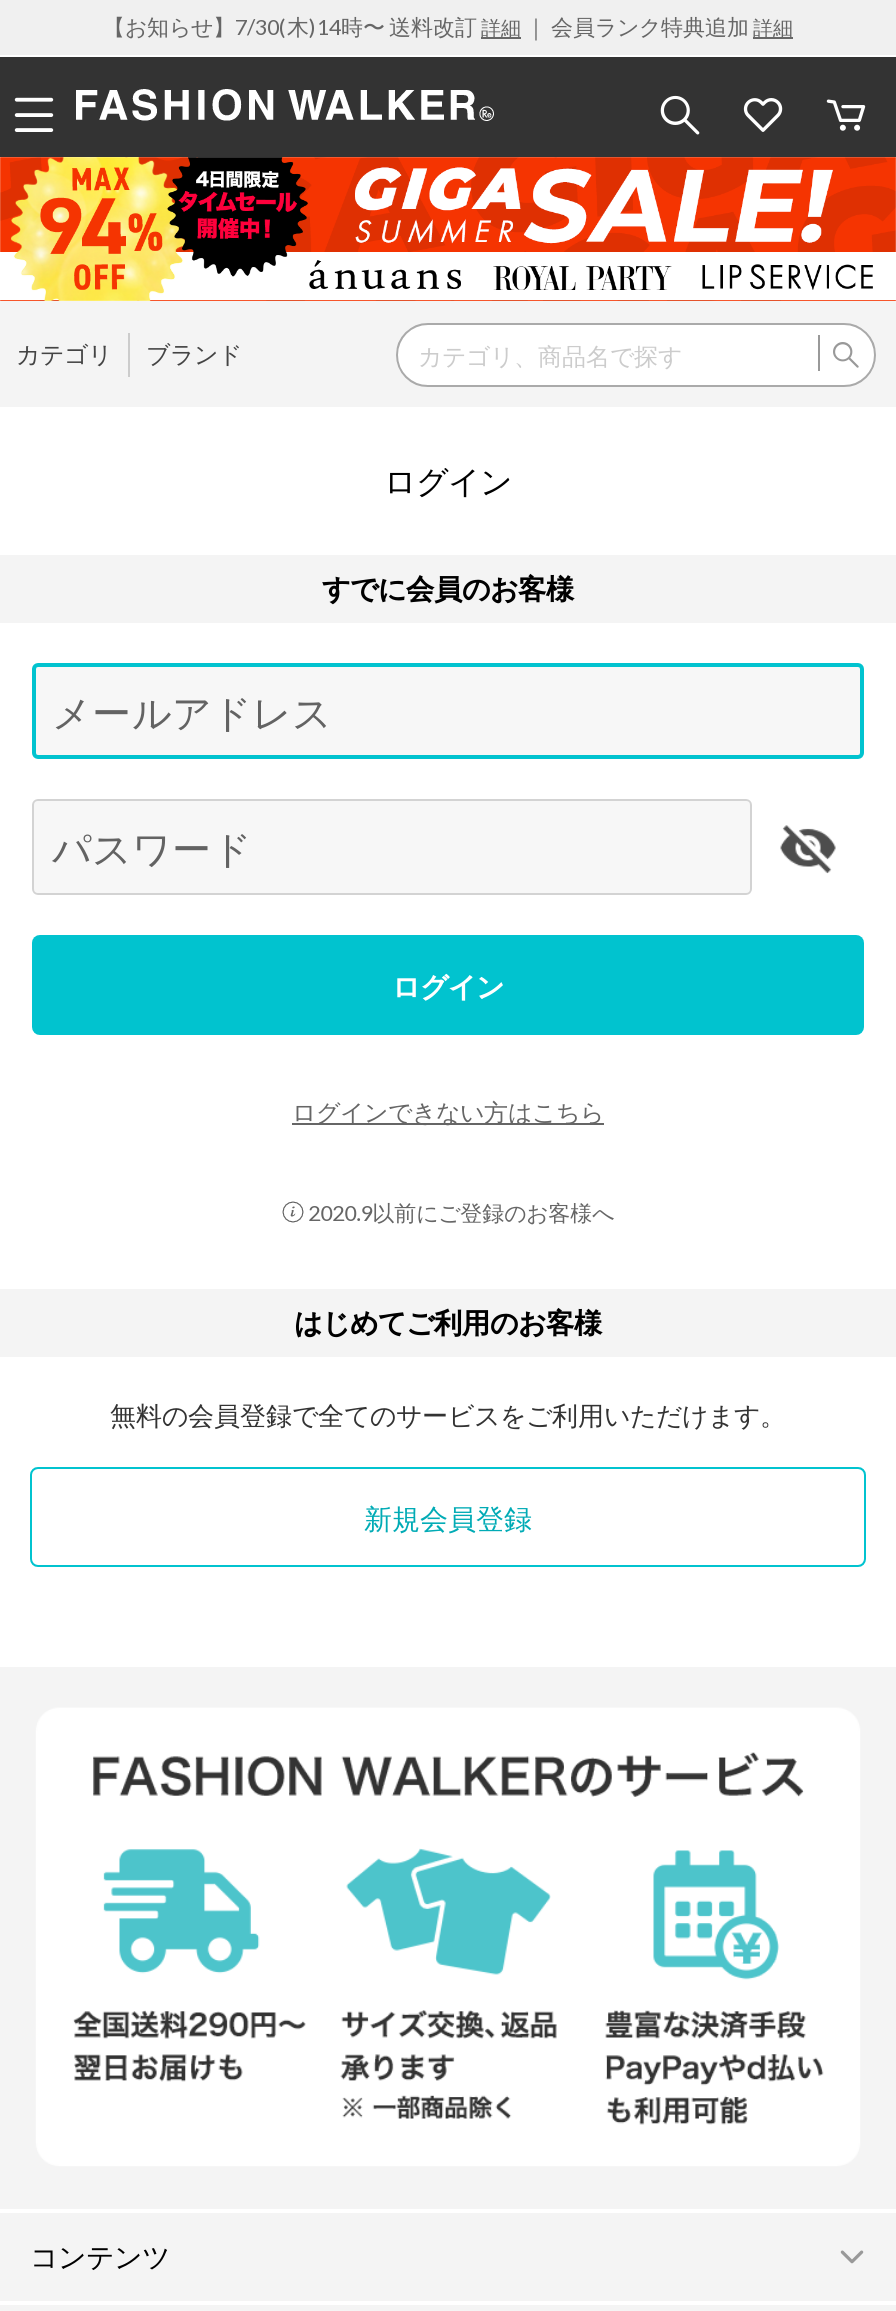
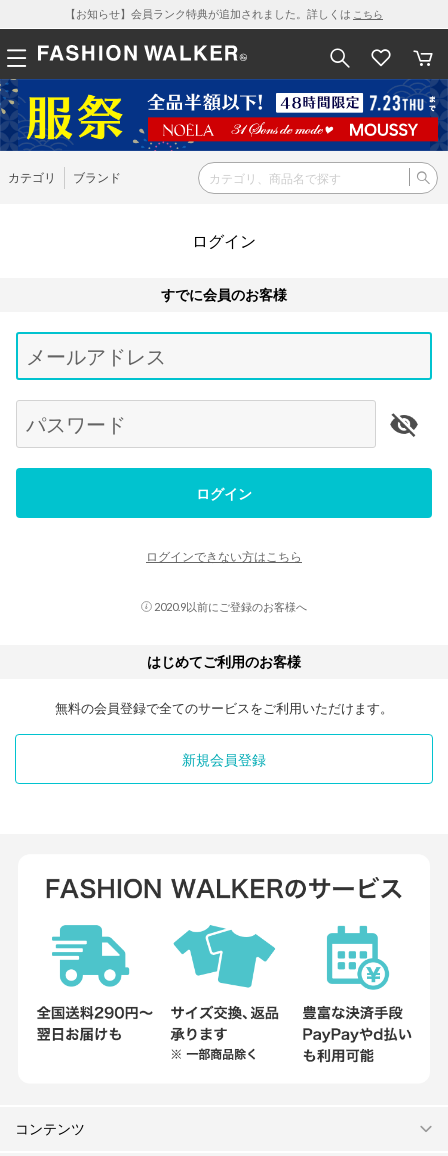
[103,13,793,39] 【お知らせ】7/30(木)14時〜 送料改訂詳細｜ 会員ランク特典追加詳細 -> [65,7,383,20] 【お知らせ】会員ランク特典が追加されました。詳しくはこちら
[6,155,890,303] [image] -> [3,79,445,152] [image]

